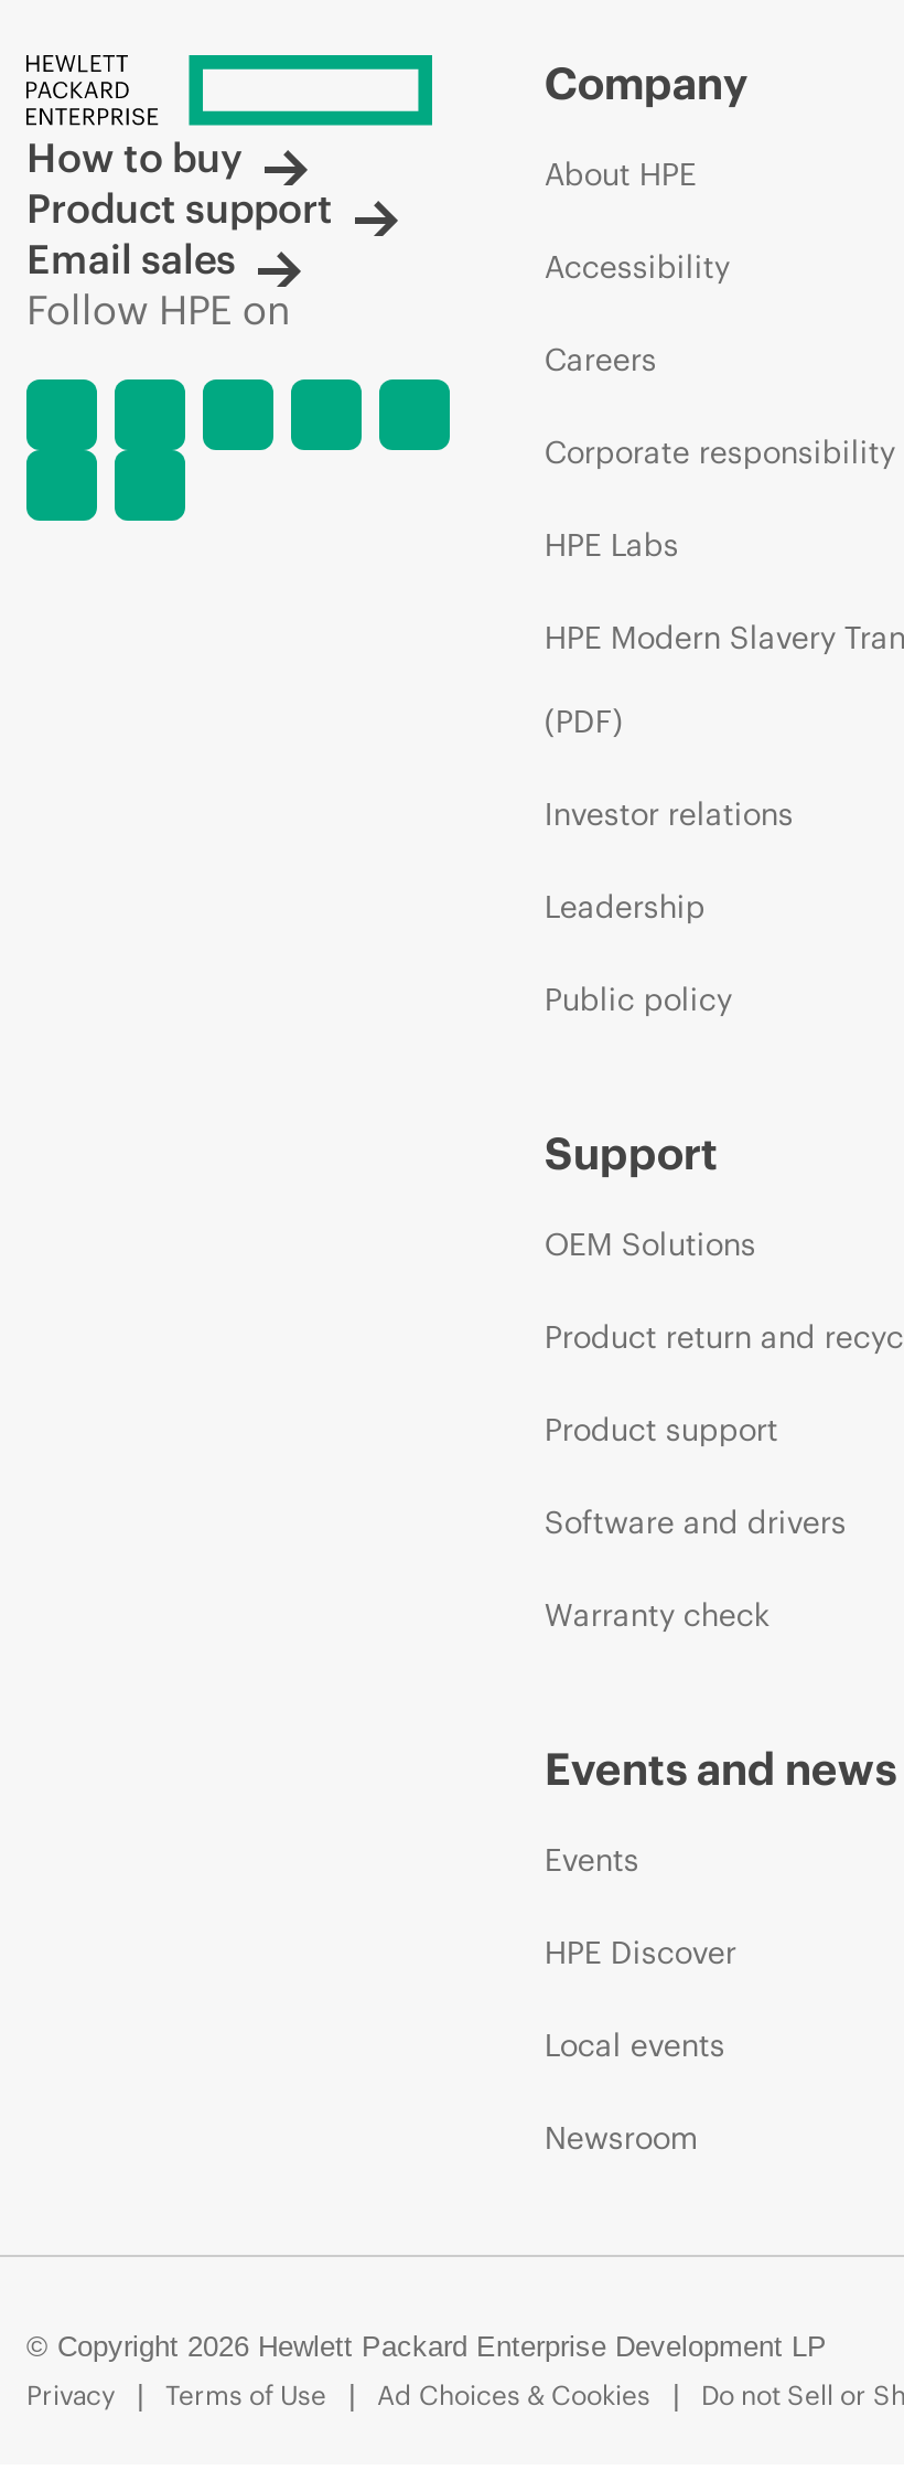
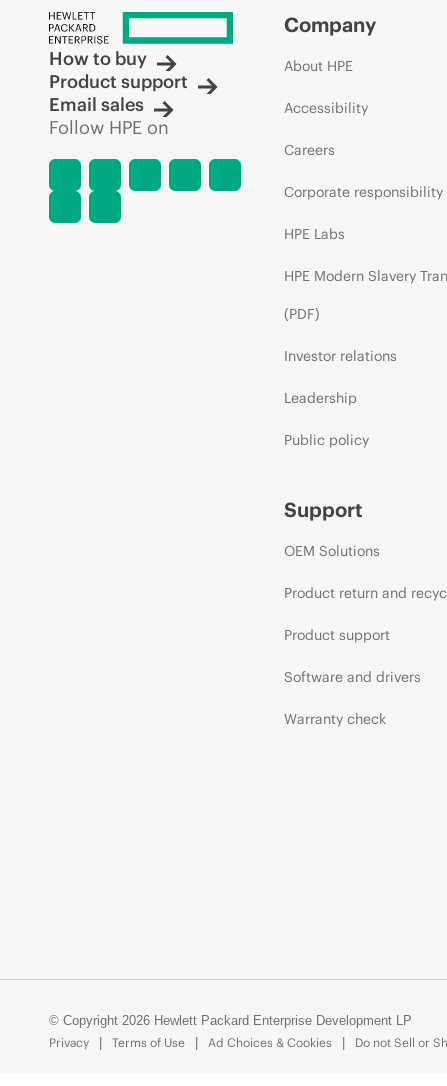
[544,1740,897,2157] Events and news | Events | HPE Discover | Local events | Newsroom -> none

